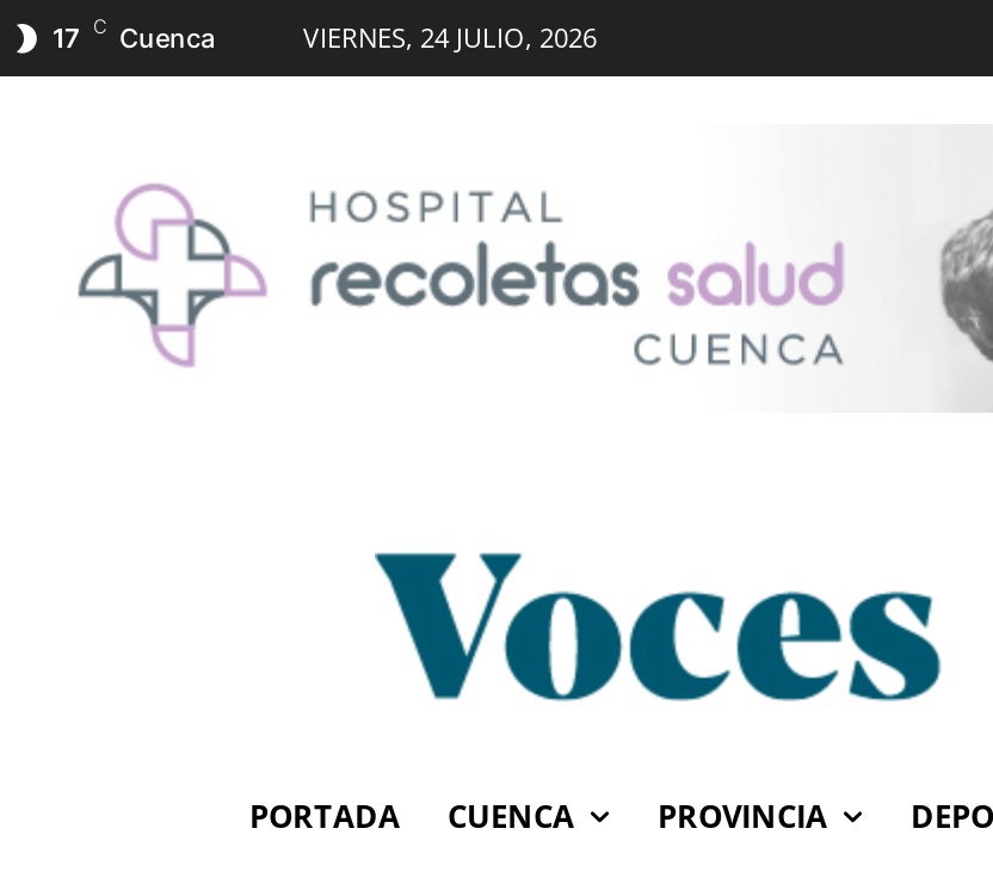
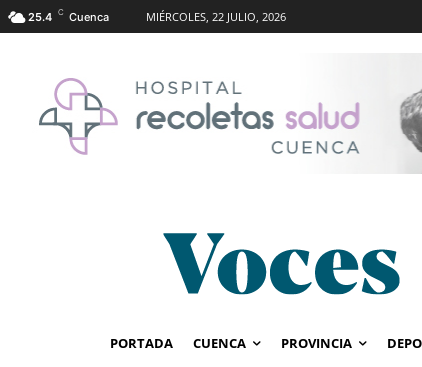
[53,14,215,55] 17 C Cuenca -> [28,7,109,24] 25.4 C Cuenca
[303,18,597,54] VIERNES, 24 JULIO, 2026 -> [146,8,286,23] MIÉRCOLES, 22 JULIO, 2026

